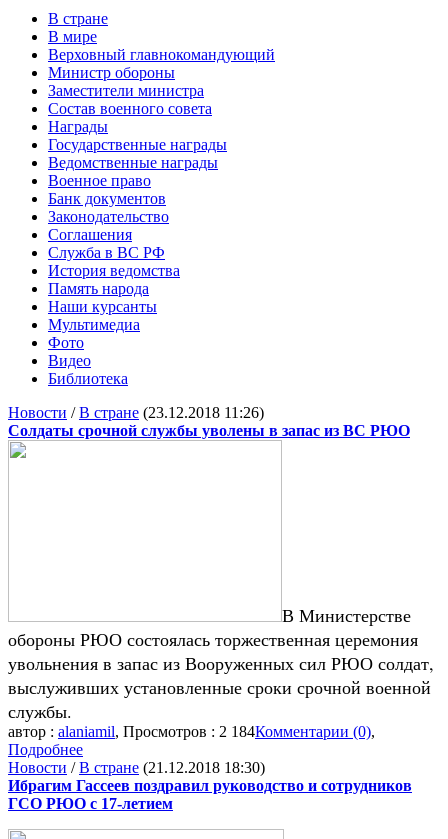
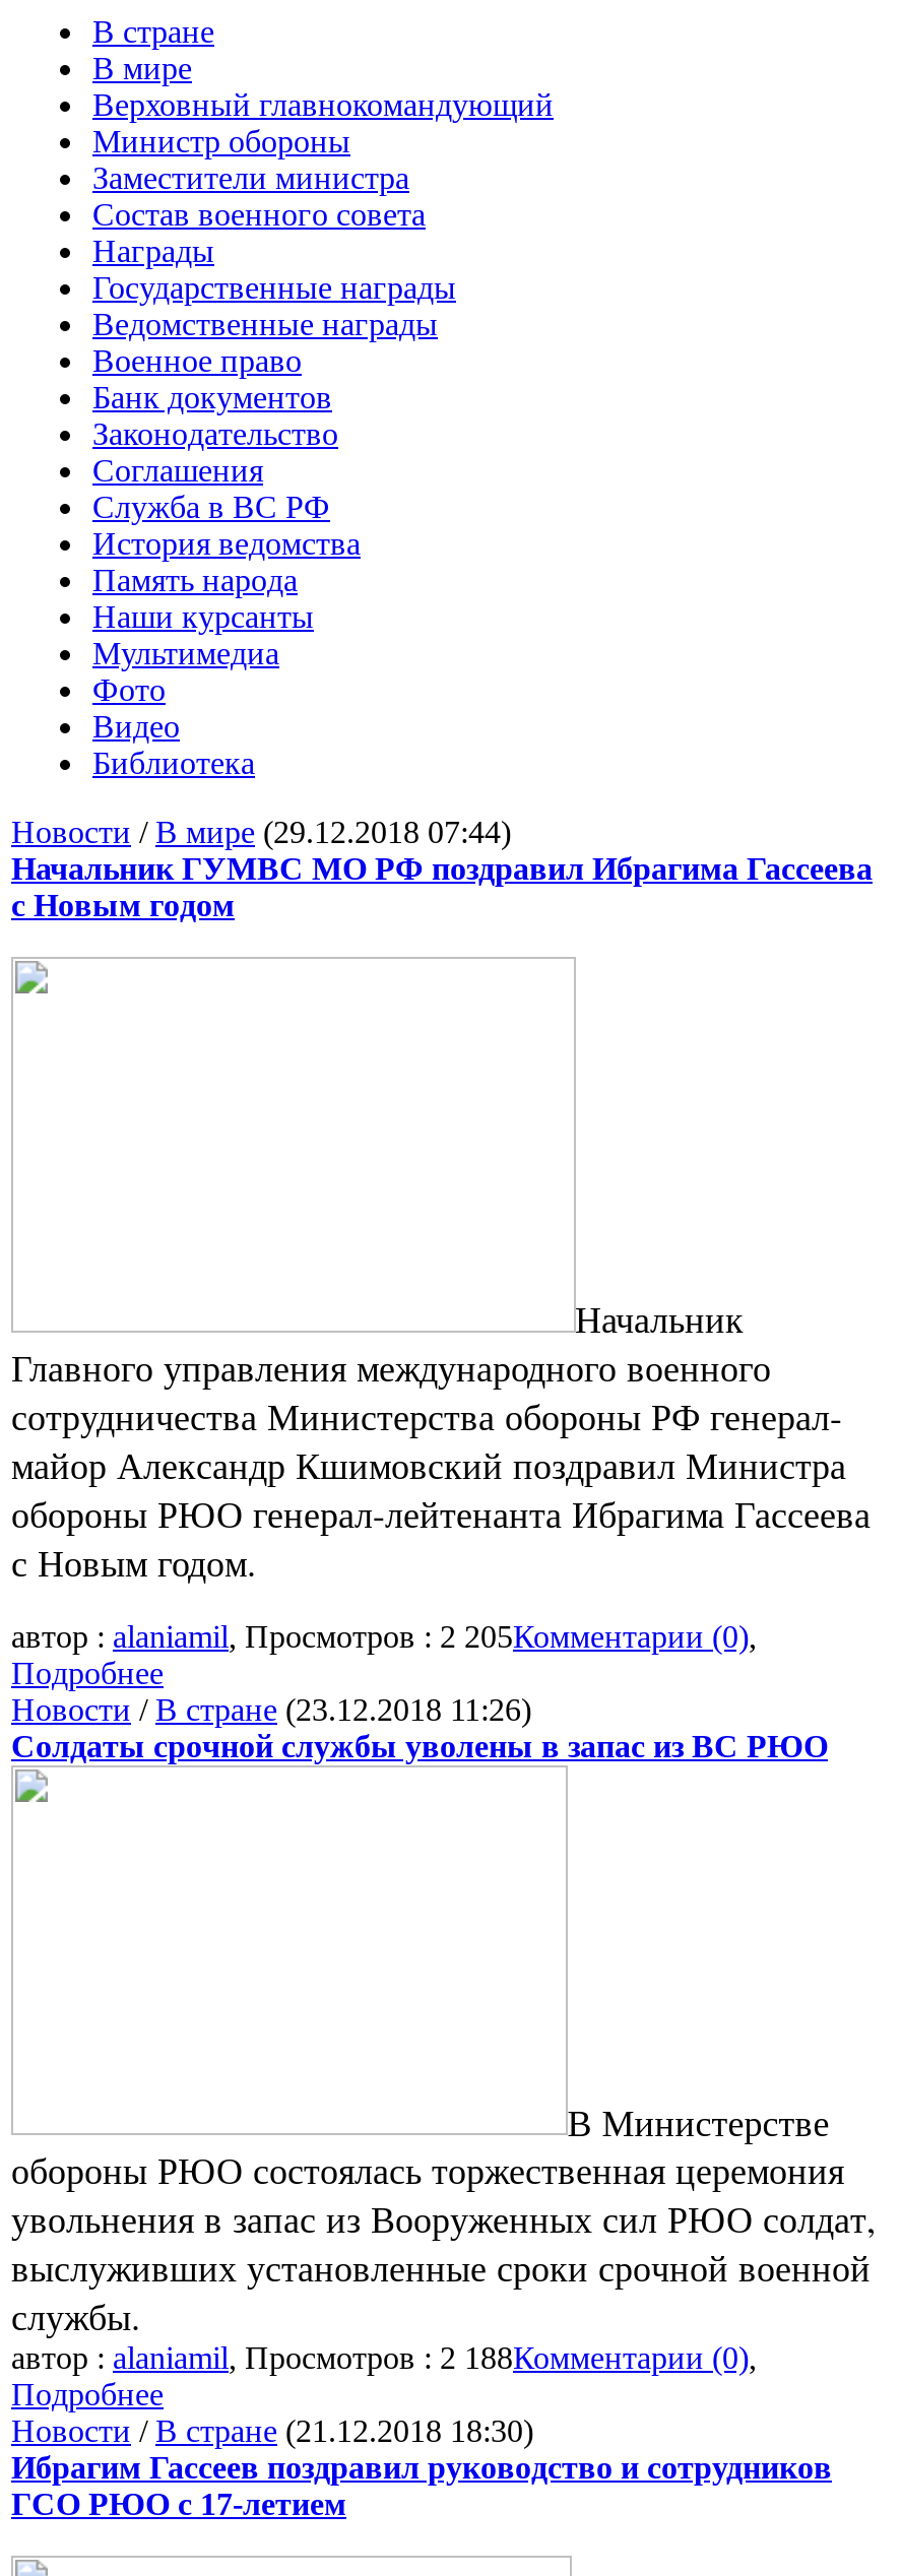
none -> [11,814,873,922] Новости / В мире (29.12.2018 07:44) | Начальник ГУМВС МО РФ поздравил Ибрагима Гассеева | с Новым годом
none -> [11,1294,871,1690] Начальник | Главного управления международного военного | сотрудничества Министерства обороны РФ генерал- | майор Александр Кшимовский поздравил Министра | обороны РЮО генерал-лейтенанта Ибрагима Гассеева | с Новым годом. | автор : alaniamil, Просмотров : 2 205Комментарии (0), | Подробнее
[8,723,375,740] автор : alaniamil, Просмотров : 2 184Комментарии (0), -> [11,2341,757,2375] автор : alaniamil, Просмотров : 2 188Комментарии (0),

